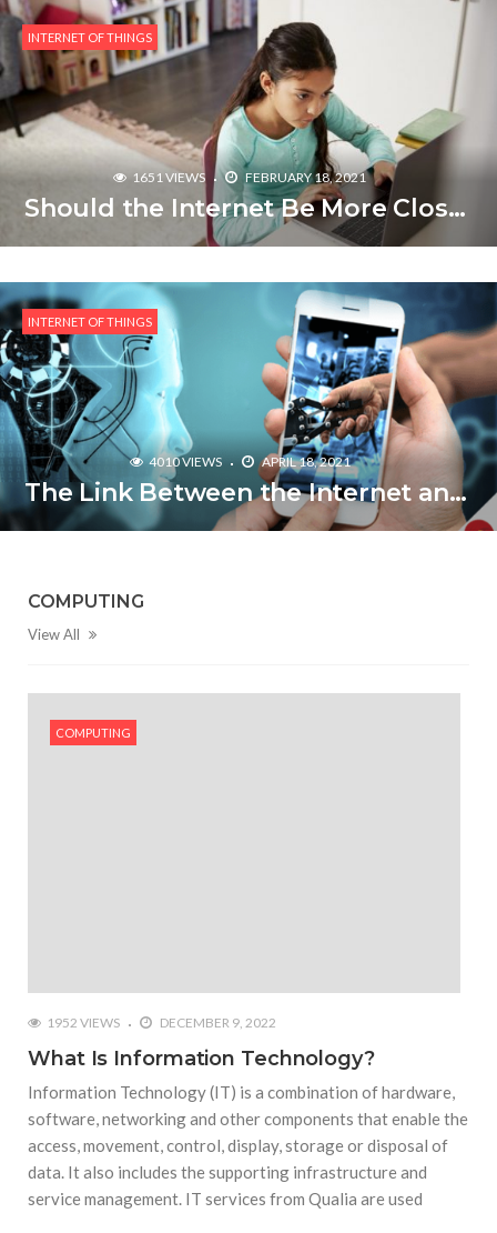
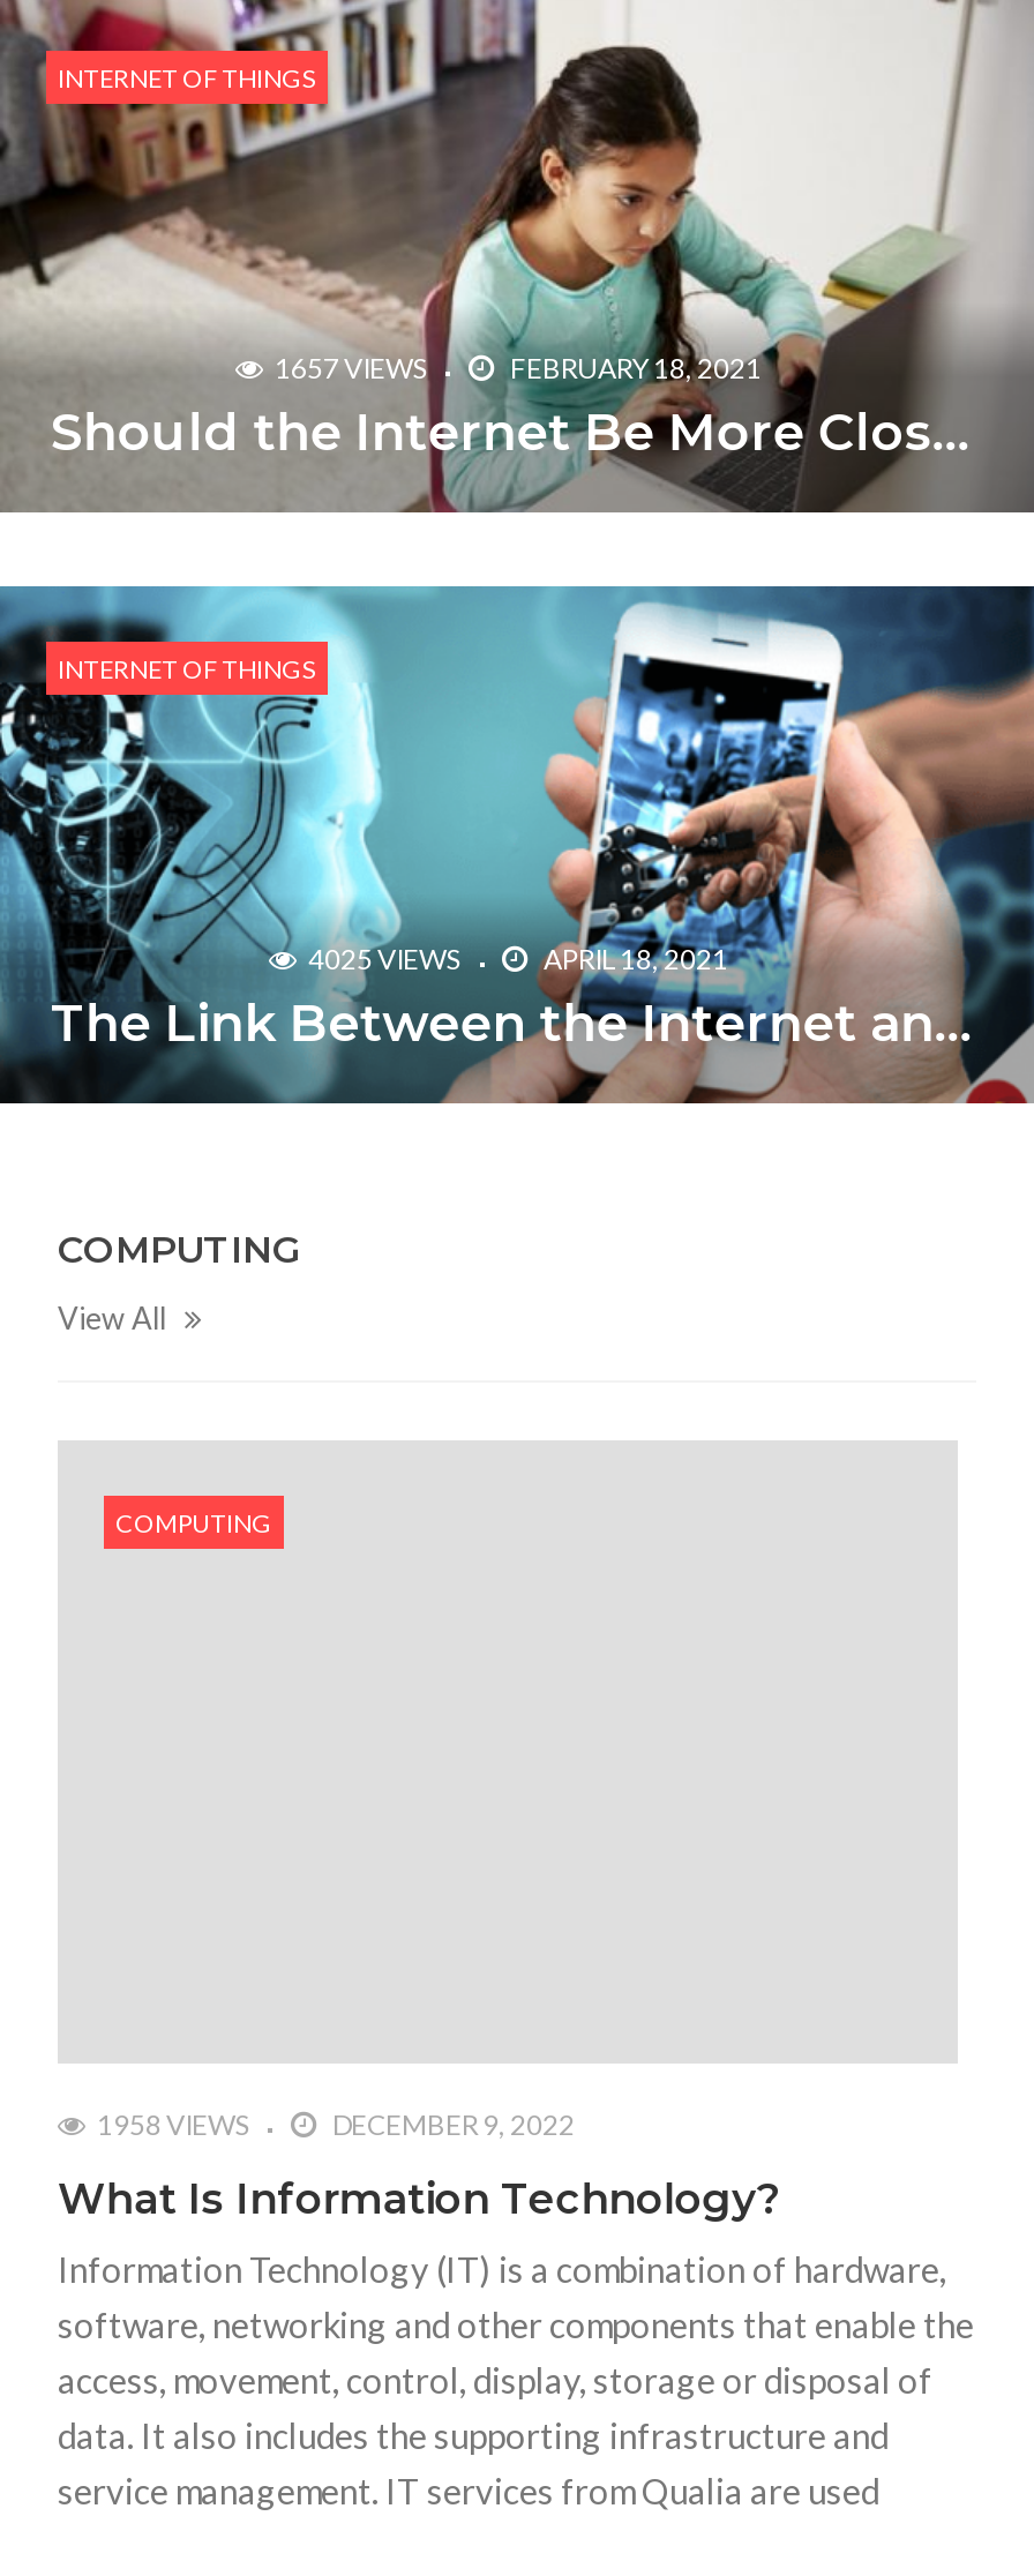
[132,169,205,185] 1651 VIEWS -> [275,350,427,385] 1657 VIEWS
[148,453,221,470] 4010 VIEWS -> [308,941,460,976] 4025 VIEWS
[47,1014,120,1030] 1952 VIEWS -> [97,2107,249,2141] 1958 VIEWS

